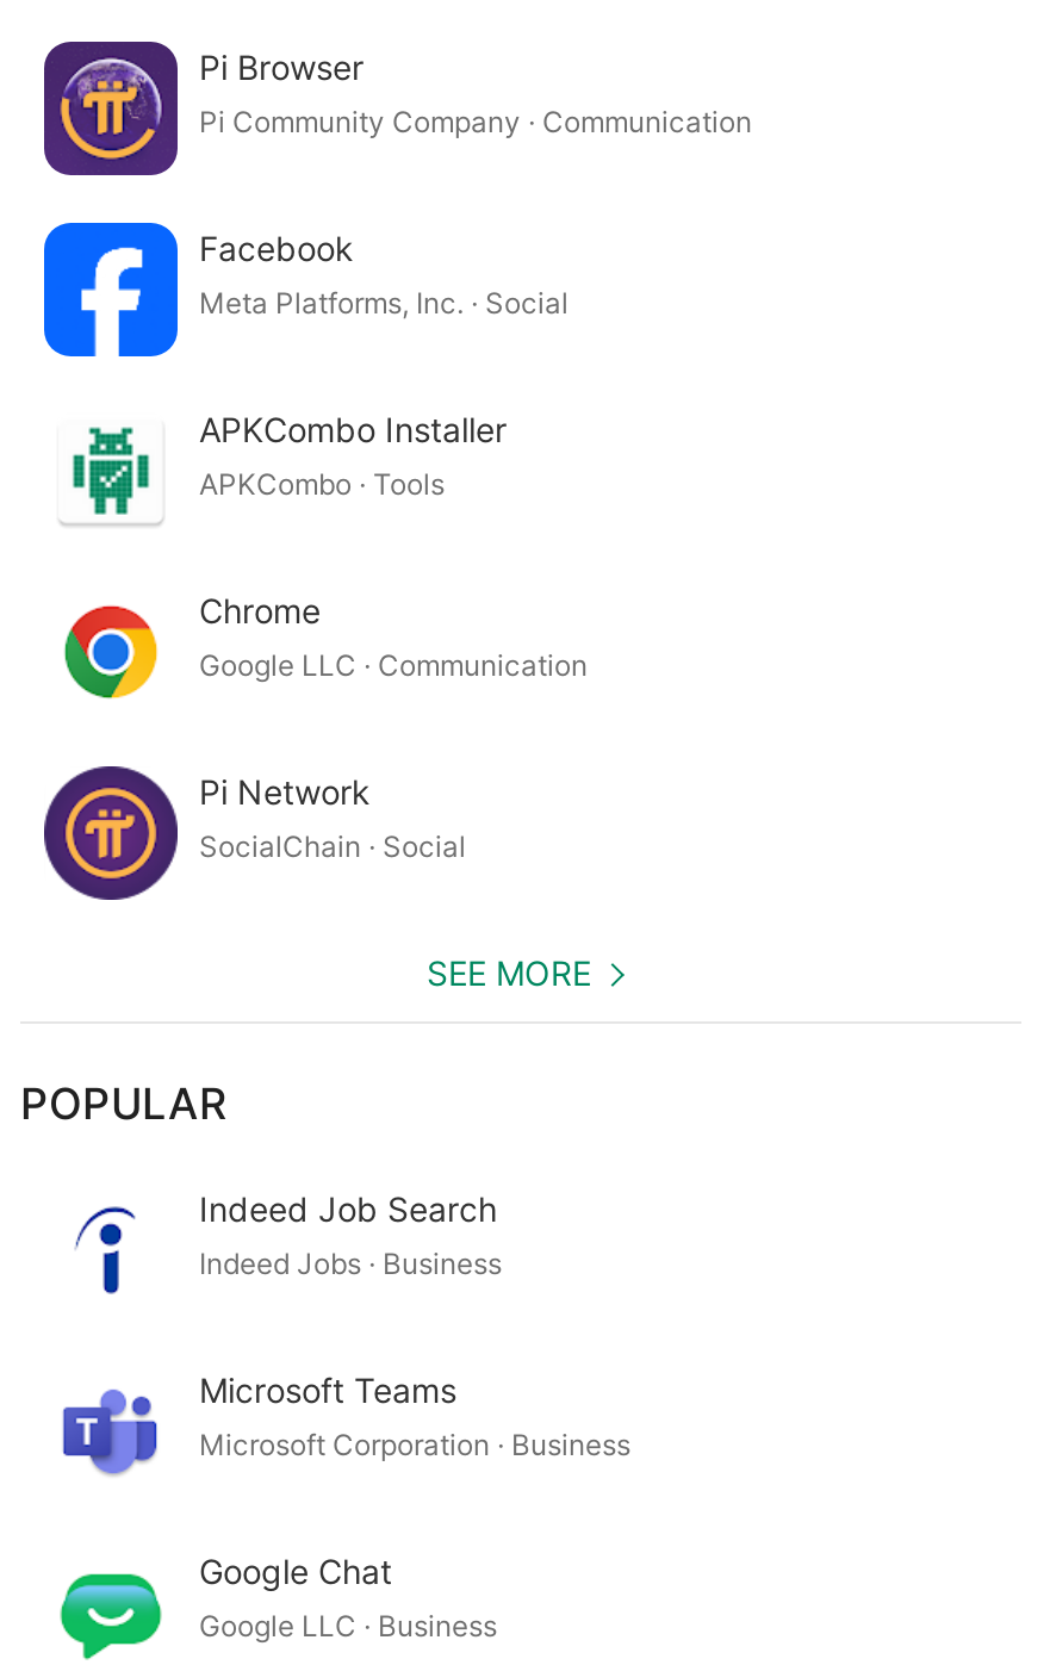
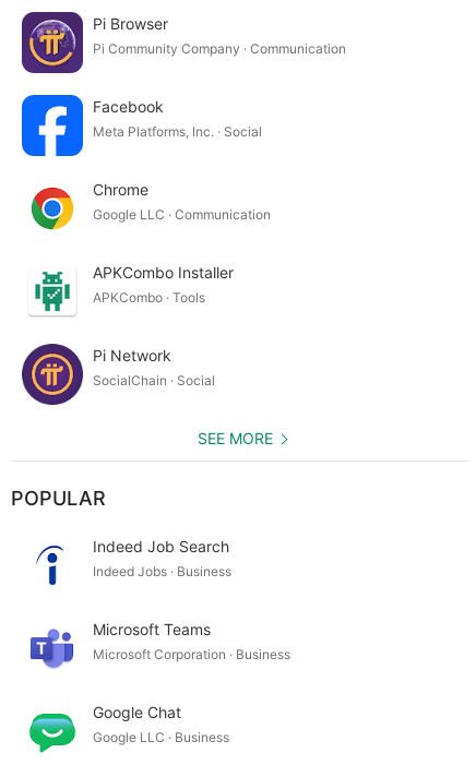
moved [66,408,507,526] -> [32,262,234,316]: [image] | APKCombo Installer | APKCombo · Tools
moved [63,589,588,700] -> [31,180,271,230]: [image] | Chrome | Google LLC · Communication

